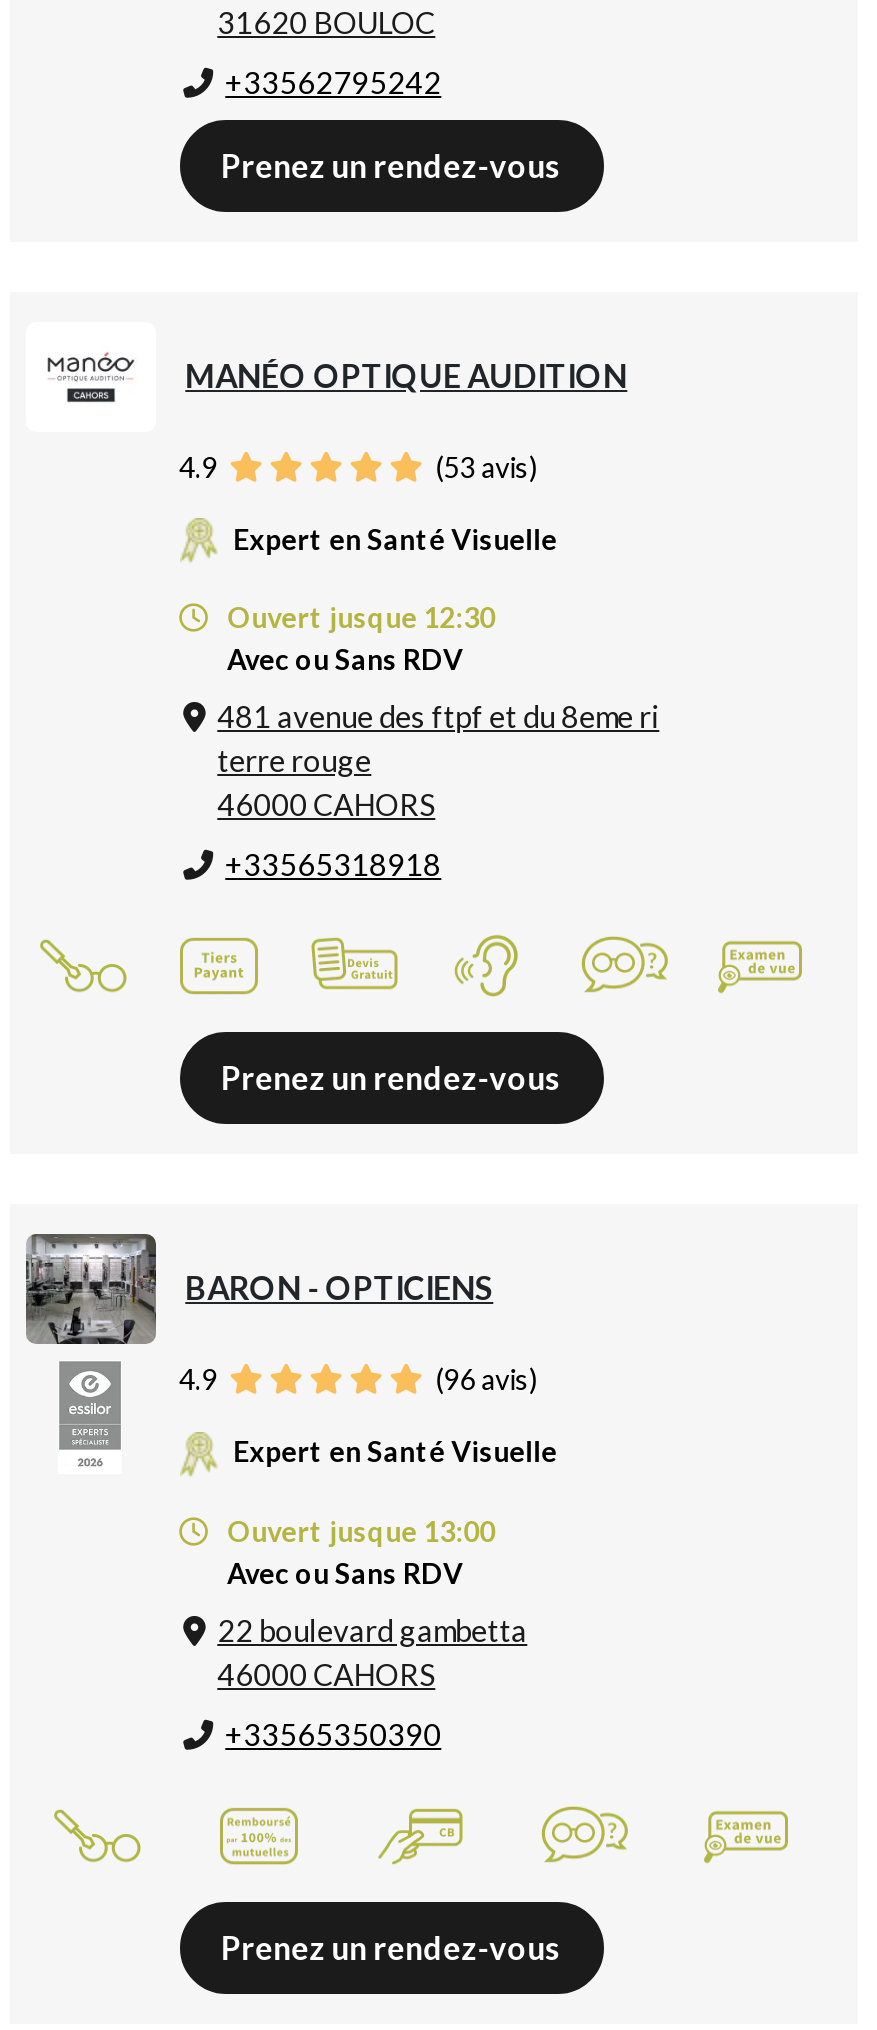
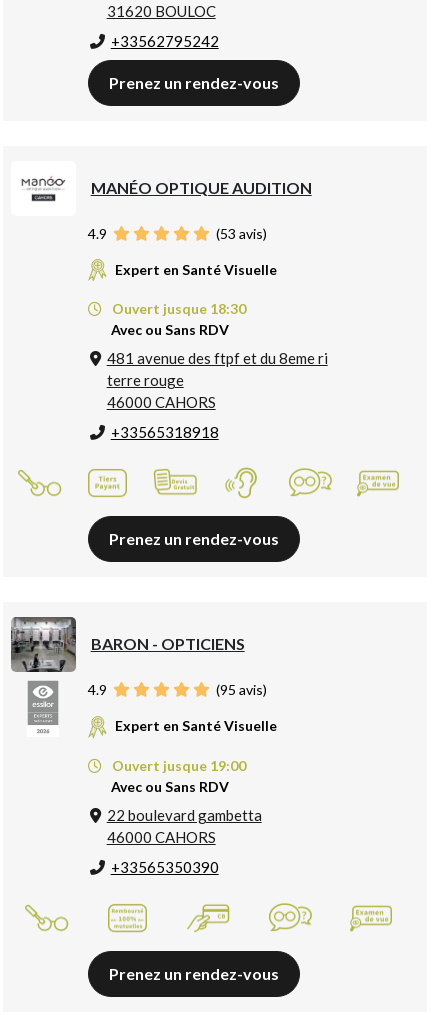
[221,600,495,634] Ouvert jusque 12:30 -> [109,300,246,317] Ouvert jusque 18:30
[429,1362,537,1396] (96 avis) -> [213,681,267,698] (95 avis)
[221,1513,495,1547] Ouvert jusque 13:00 -> [109,756,246,773] Ouvert jusque 19:00

